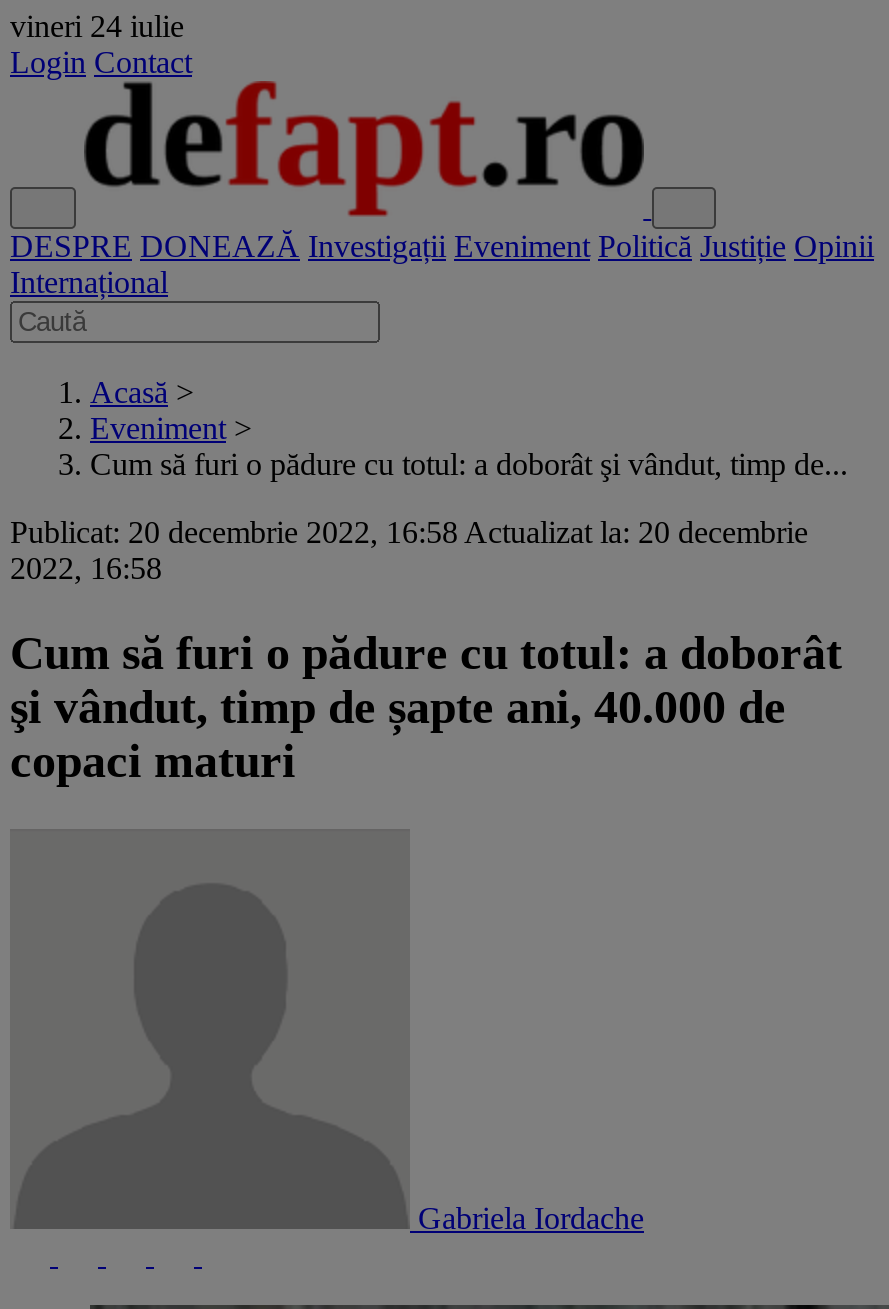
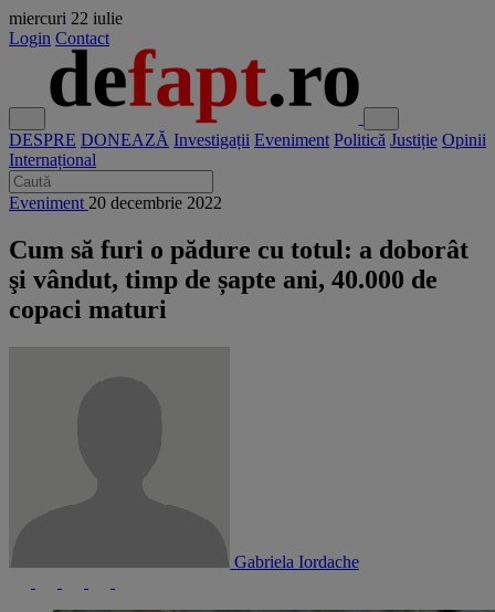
[10,9,184,43] vineri 24 iulie -> [9,9,123,28] miercuri 22 iulie
[10,375,848,585] Acasă > | Eveniment > | Cum să furi o pădure cu totul: a doborât şi vândut, timp de... | Publicat: 20 decembrie 2022, 16:58 Actualizat la: 20 decembrie | 2022, 16:58 -> [9,193,222,212] Eveniment20 decembrie 2022

